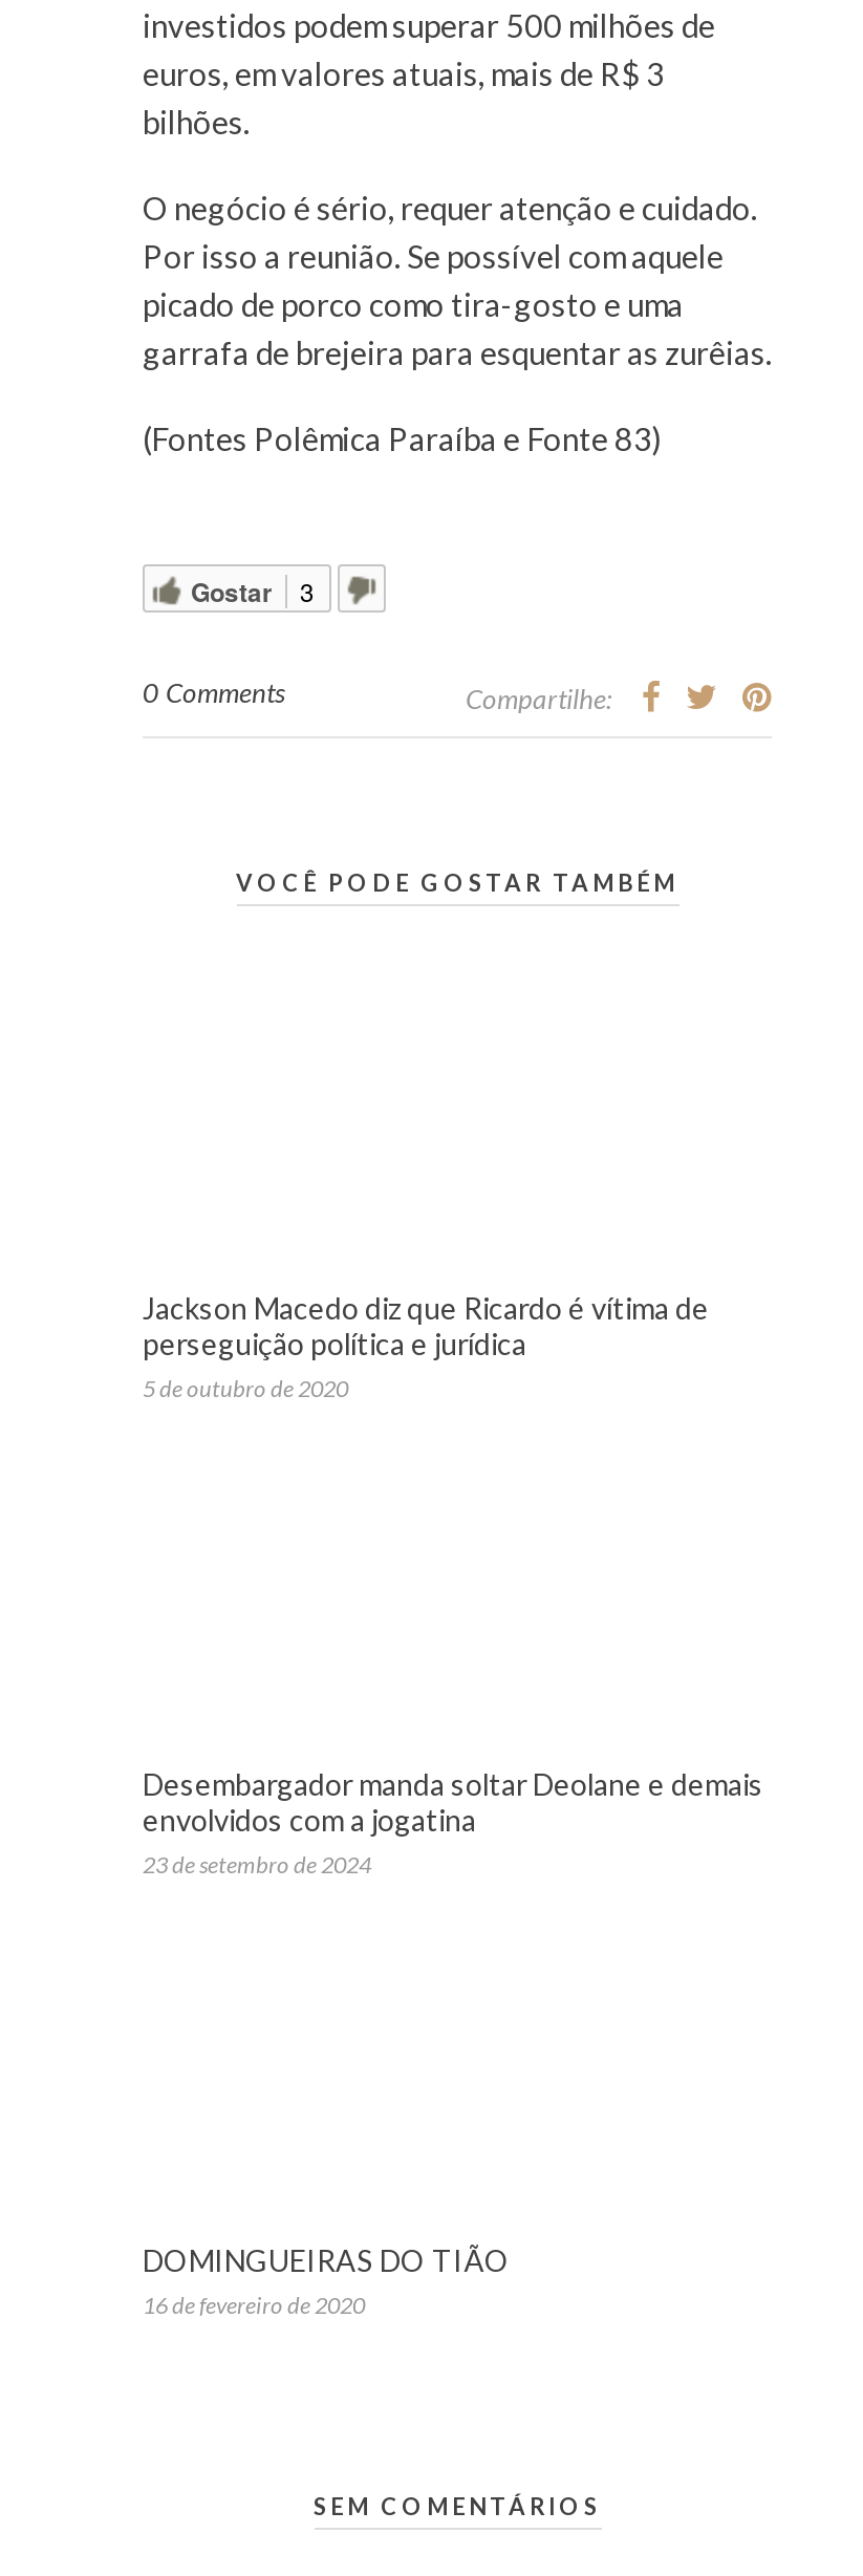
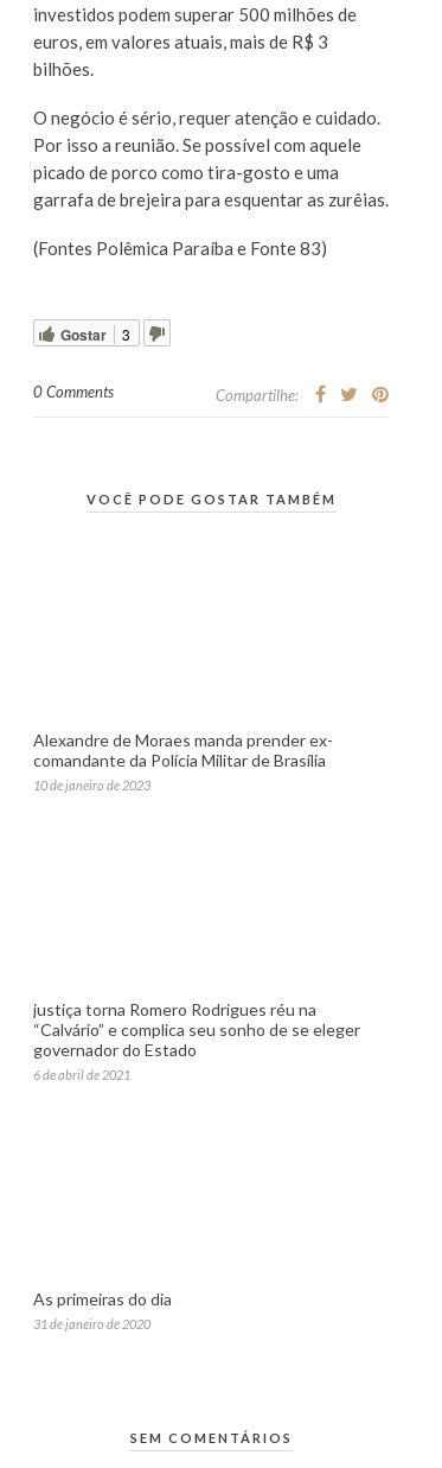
[143,1291,709,1402] Jackson Macedo diz que Ricardo é vítima de | perseguição política e jurídica | 5 de outubro de 2020 -> [33,730,333,793] Alexandre de Moraes manda prender ex- | comandante da Polícia Militar de Brasília | 10 de janeiro de 2023
[143,1767,763,1878] Desembargador manda soltar Deolane e demais | envolvidos com a jogatina | 23 de setembro de 2024 -> [33,999,360,1083] justiça torna Romero Rodrigues réu na | “Calvário” e complica seu sonho de se eleger | governador do Estado | 6 de abril de 2021
[143,2243,510,2318] DOMINGUEIRAS DO TIÃO | 16 de fevereiro de 2020 -> [33,1289,172,1332] As primeiras do dia | 31 de janeiro de 2020

